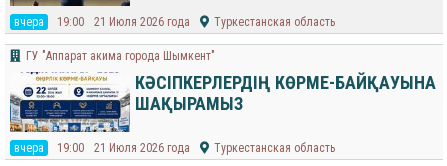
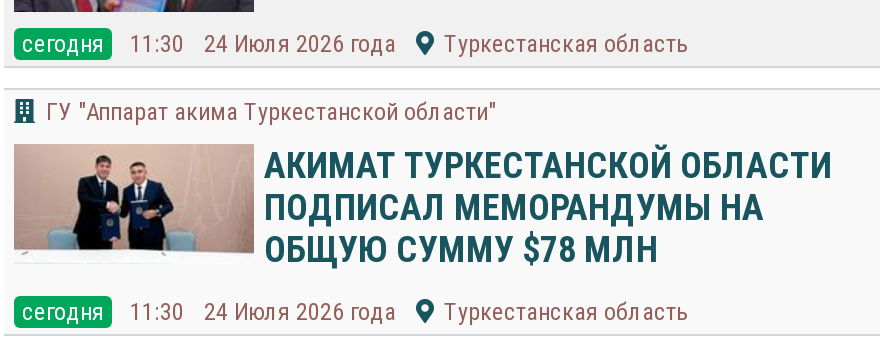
[14,15,190,29] вчера | 19:00 | 21 Июля 2026 года -> [22,30,396,58] cегодня | 11:30 | 24 Июля 2026 года
[9,49,436,133] [image] | ГУ "Аппарат акима города Шымкент" | КӘСІПКЕРЛЕРДІҢ КӨРМЕ-БАЙҚАУЫНА | ШАҚЫРАМЫЗ -> [12,98,832,270] [image] | ГУ "Аппарат акима Туркестанской области" | АКИМАТ ТУРКЕСТАНСКОЙ ОБЛАСТИ | ПОДПИСАЛ МЕМОРАНДУМЫ НА | ОБЩУЮ СУММУ $78 МЛН
[14,141,190,155] вчера | 19:00 | 21 Июля 2026 года -> [22,298,396,326] cегодня | 11:30 | 24 Июля 2026 года

